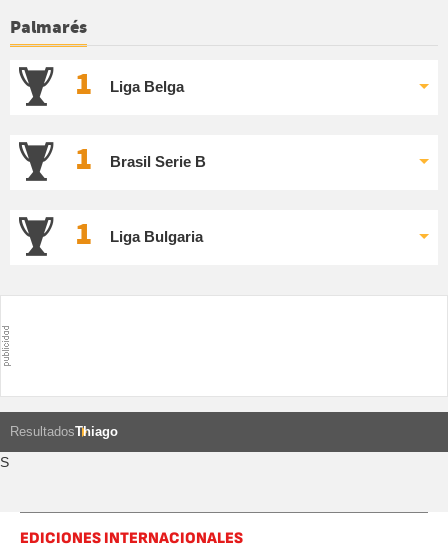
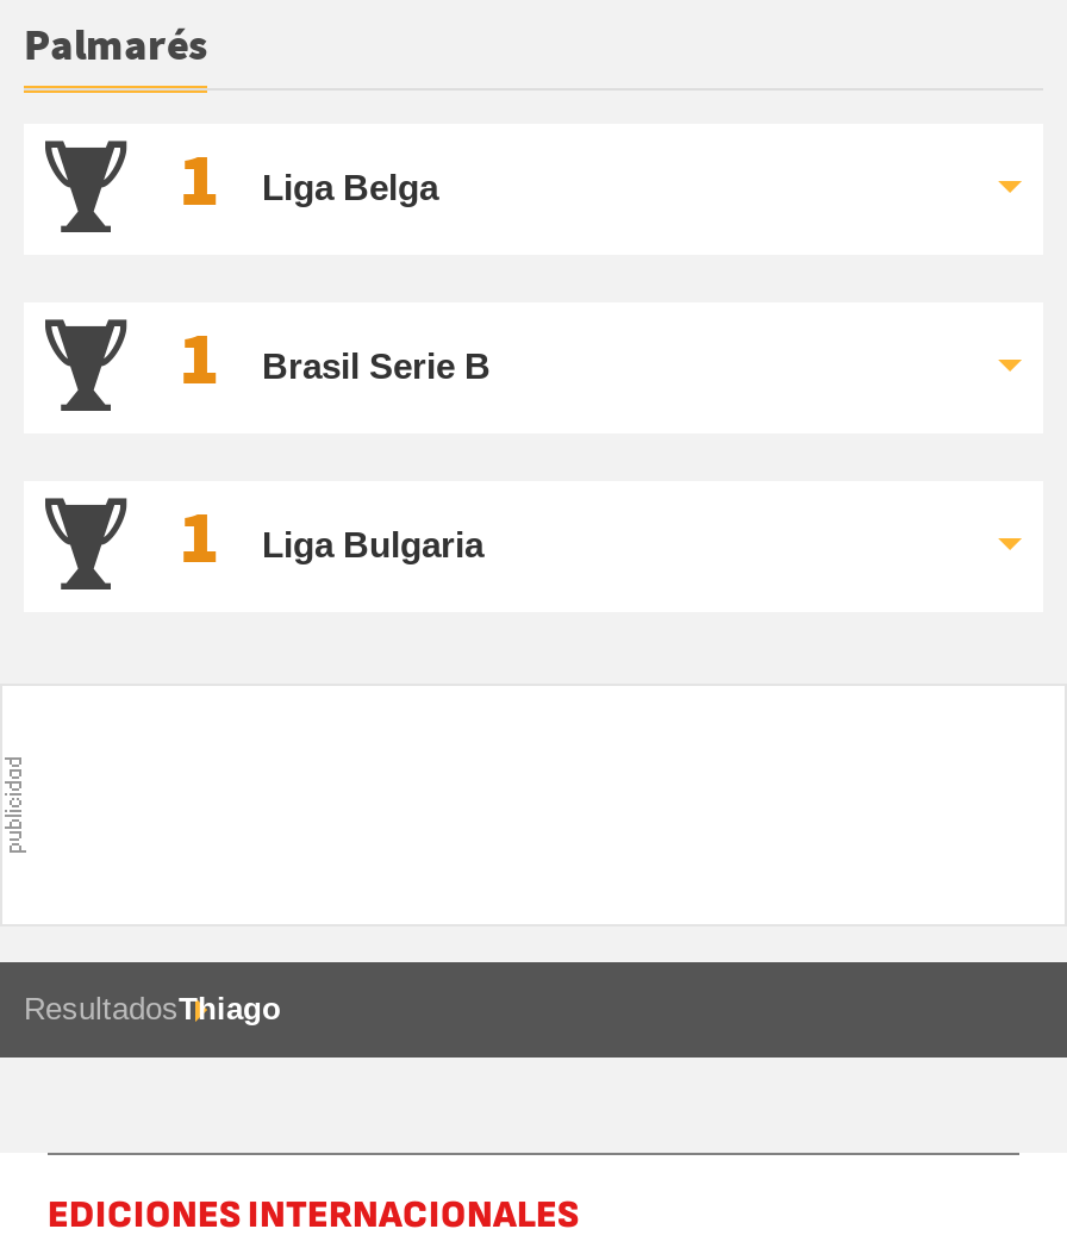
[0,454,9,470] S -> none

